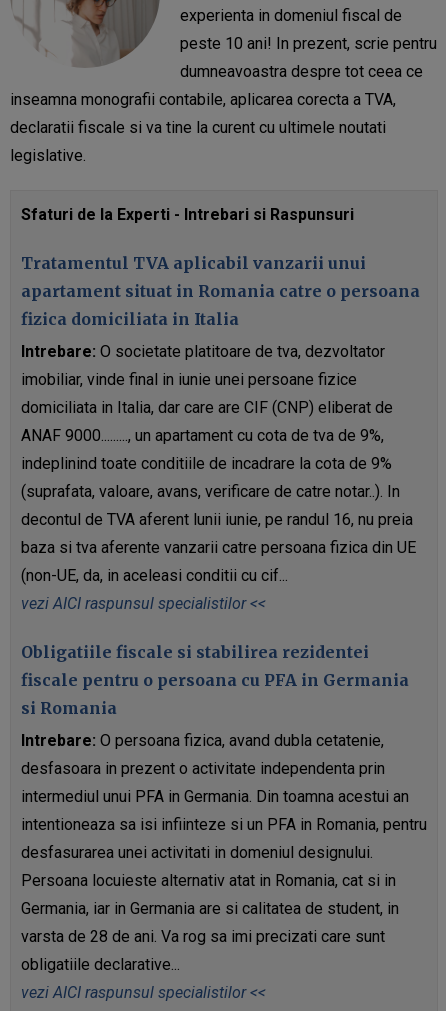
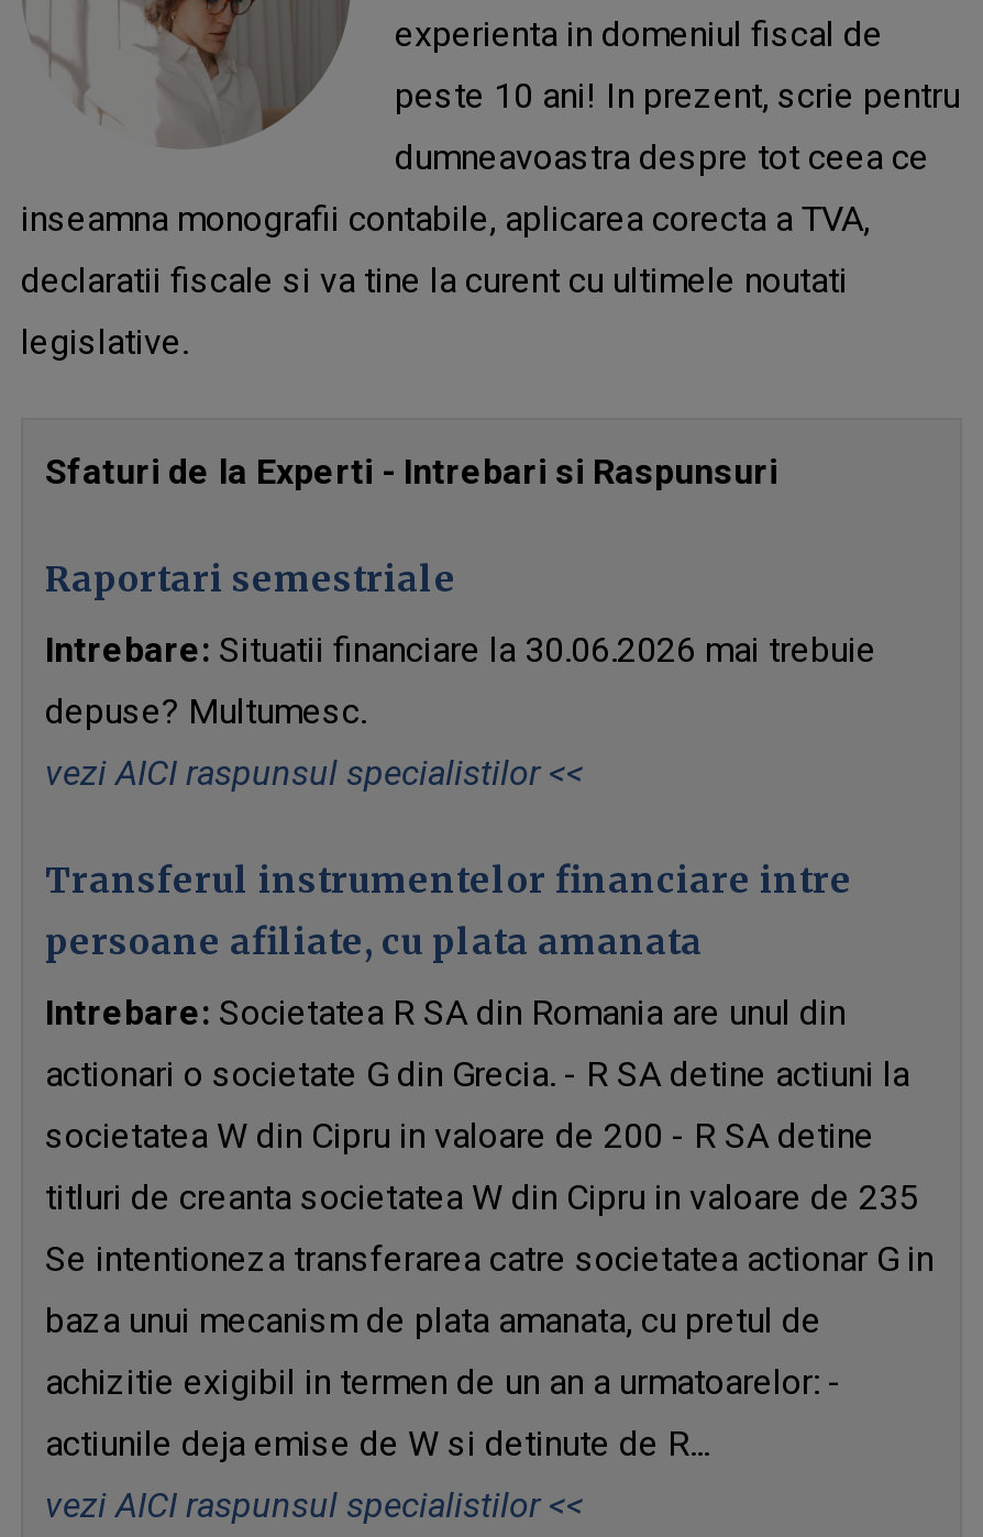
[21,253,420,585] Tratamentul TVA aplicabil vanzarii unui | apartament situat in Romania catre o persoana | fizica domiciliata in Italia | Intrebare: O societate platitoare de tva, dezvoltator | imobiliar, vinde final in iunie unei persoane fizice | domiciliata in Italia, dar care are CIF (CNP) eliberat de | ANAF 9000........., un apartament cu cota de tva de 9%, | indeplinind toate conditiile de incadrare la cota de 9% | (suprafata, valoare, avans, verificare de catre notar..). In | decontul de TVA aferent lunii iunie, pe randul 16, nu preia | baza si tva aferente vanzarii catre persoana fizica din UE | (non-UE, da, in aceleasi conditii cu cif... -> [45,556,876,732] Raportari semestriale | Intrebare: Situatii financiare la 30.06.2026 mai trebuie | depuse? Multumesc.
[21,642,427,974] Obligatiile fiscale si stabilirea rezidentei | fiscale pentru o persoana cu PFA in Germania | si Romania | Intrebare: O persoana fizica, avand dubla cetatenie, | desfasoara in prezent o activitate independenta prin | intermediul unui PFA in Germania. Din toamna acestui an | intentioneaza sa isi infiinteze si un PFA in Romania, pentru | desfasurarea unei activitati in domeniul designului. | Persoana locuieste alternativ atat in Romania, cat si in | Germania, iar in Germania are si calitatea de student, in | varsta de 28 de ani. Va rog sa imi precizati care sunt | obligatiile declarative... -> [45,858,934,1464] Transferul instrumentelor financiare intre | persoane afiliate, cu plata amanata | Intrebare: Societatea R SA din Romania are unul din | actionari o societate G din Grecia. - R SA detine actiuni la | societatea W din Cipru in valoare de 200 - R SA detine | titluri de creanta societatea W din Cipru in valoare de 235 | Se intentioneza transferarea catre societatea actionar G in | baza unui mecanism de plata amanata, cu pretul de | achizitie exigibil in termen de un an a urmatoarelor: - | actiunile deja emise de W si detinute de R...

